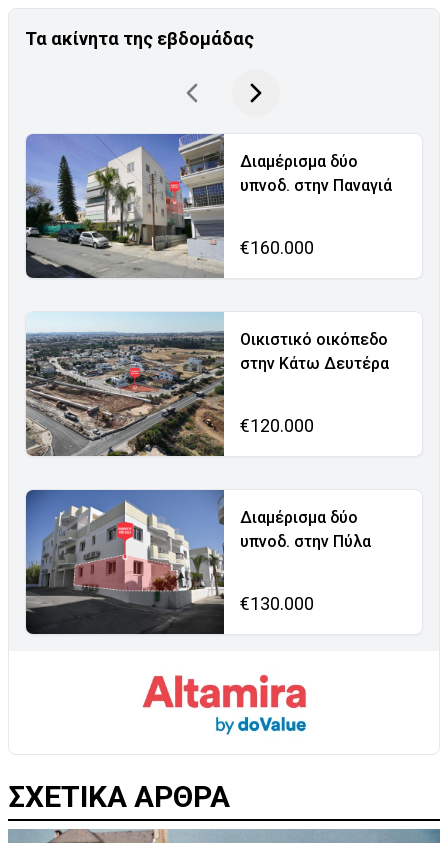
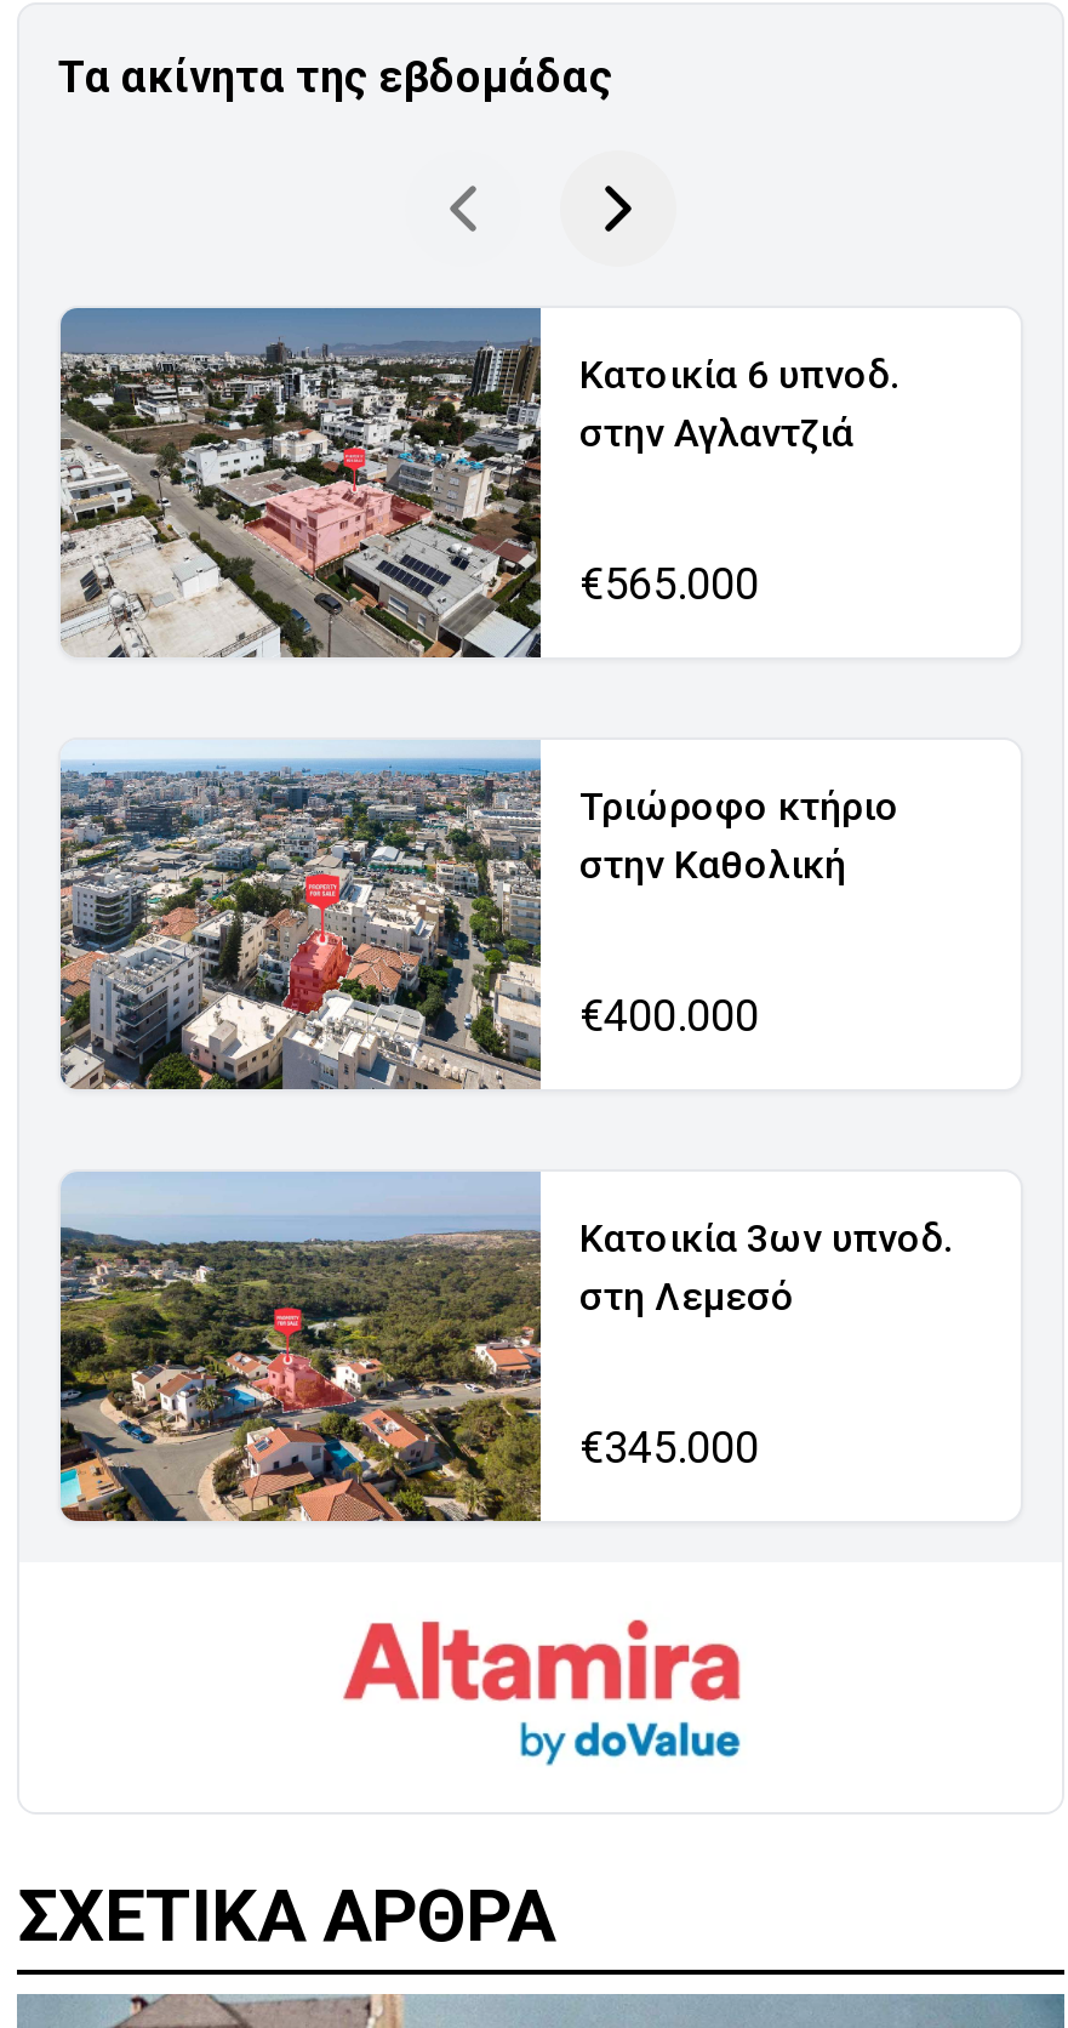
[25,134,392,279] [image] | Διαμέρισμα δύο | υπνοδ. στην Παναγιά -> [58,308,899,657] [image] | Κατοικία 6 υπνοδ. | στην Αγλαντζιά
[240,237,314,258] €160.000 -> [579,558,759,609] €565.000
[26,314,389,457] [image] | Οικιστικό οικόπεδο | στην Κάτω Δευτέρα -> [58,759,899,1092] [image] | Τριώροφο κτήριο | στην Καθολική
[240,415,314,436] €120.000 -> [579,990,759,1041] €400.000
[25,490,371,635] [image] | Διαμέρισμα δύο | υπνοδ. στην Πύλα -> [58,1174,953,1523] [image] | Κατοικία 3ων υπνοδ. | στη Λεμεσό
[240,593,314,614] €130.000 -> [579,1422,759,1473] €345.000

